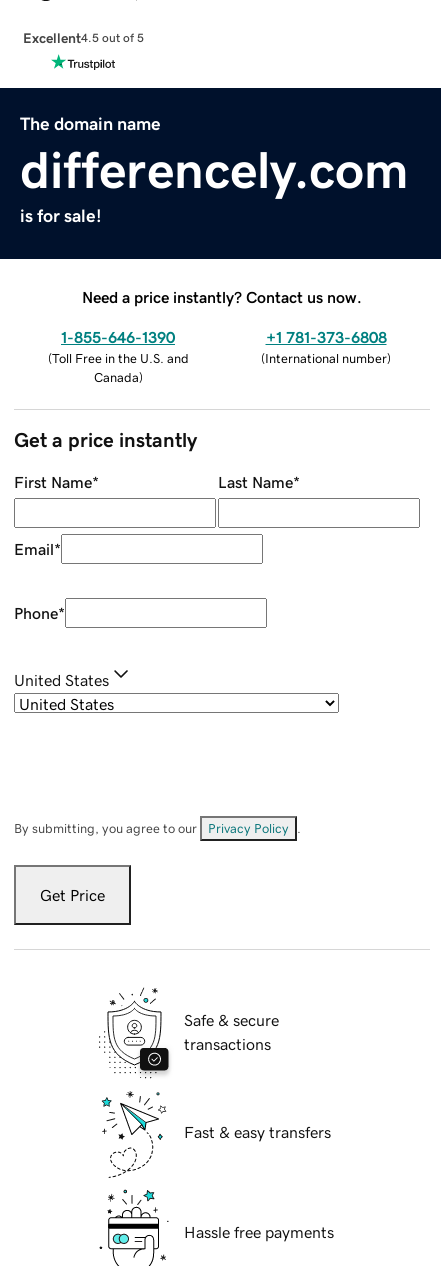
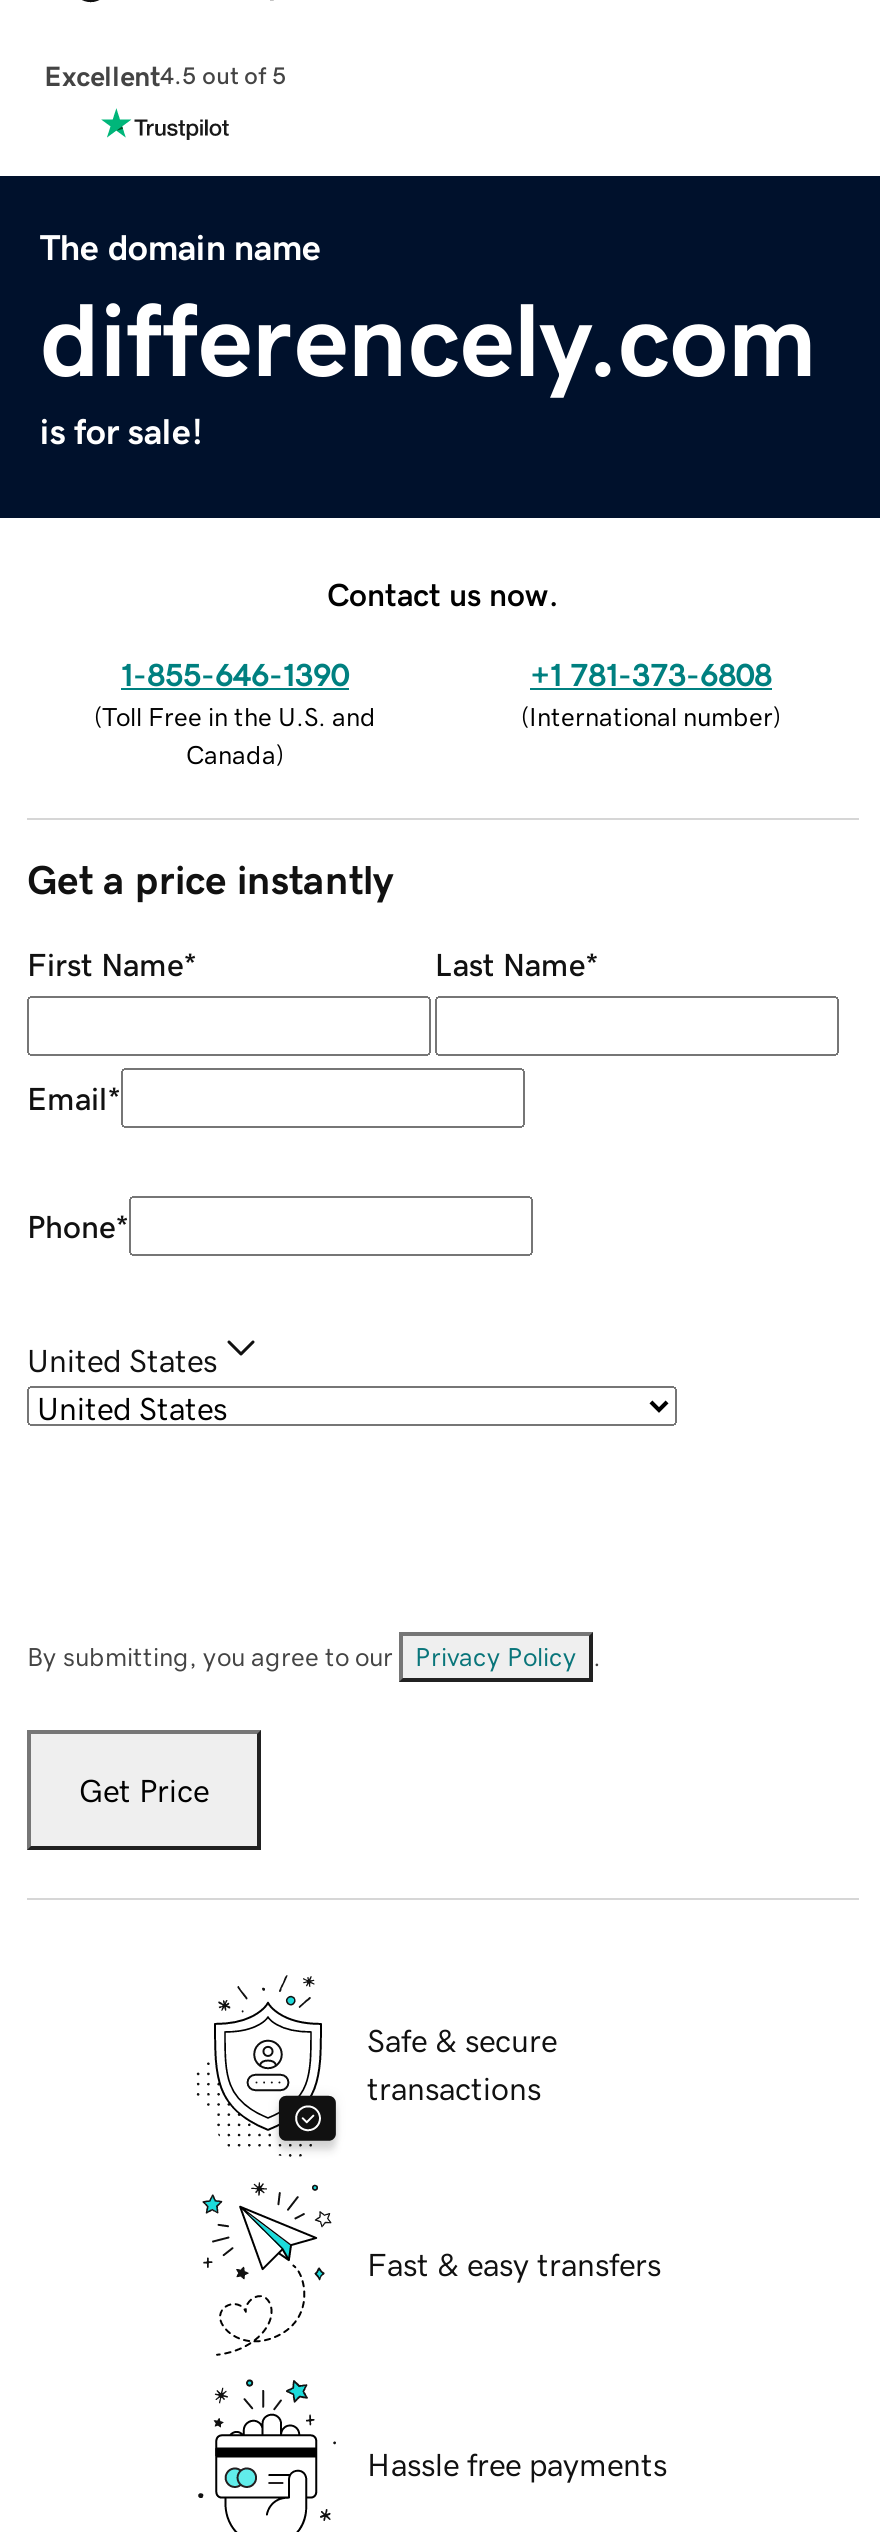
[82,289,362,305] Need a price instantly? Contact us now. -> [327,577,559,609] Contact us now.

